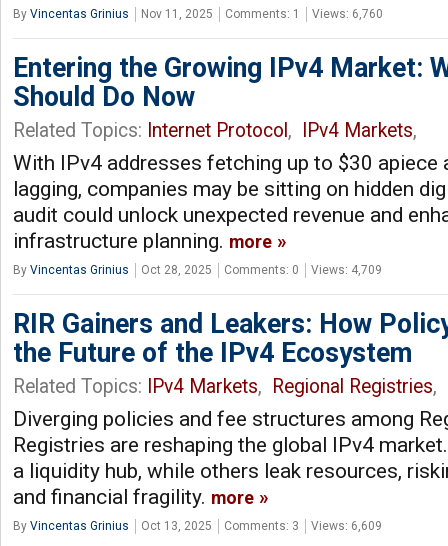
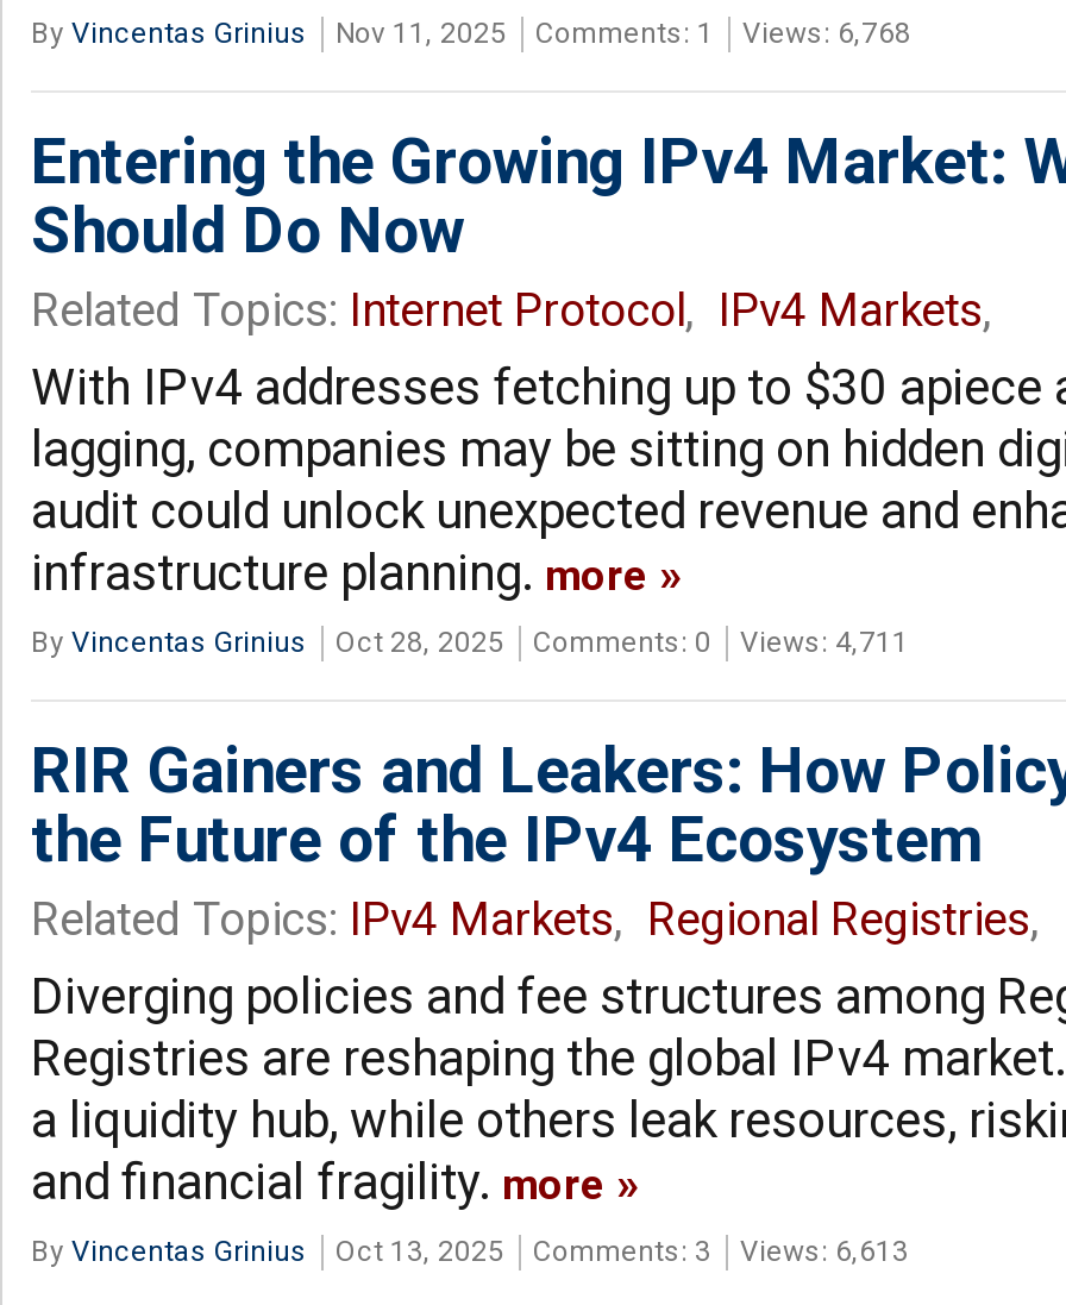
[13,7,383,21] By Vincentas Grinius Nov 11, 2025 Comments: 1 Views: 6,760 -> [31,16,911,49] By Vincentas Grinius Nov 11, 2025 Comments: 1 Views: 6,768
[13,263,382,277] By Vincentas Grinius Oct 28, 2025 Comments: 0 Views: 4,709 -> [31,625,909,659] By Vincentas Grinius Oct 28, 2025 Comments: 0 Views: 4,711
[13,519,382,533] By Vincentas Grinius Oct 13, 2025 Comments: 3 Views: 6,609 -> [31,1234,909,1268] By Vincentas Grinius Oct 13, 2025 Comments: 3 Views: 6,613

